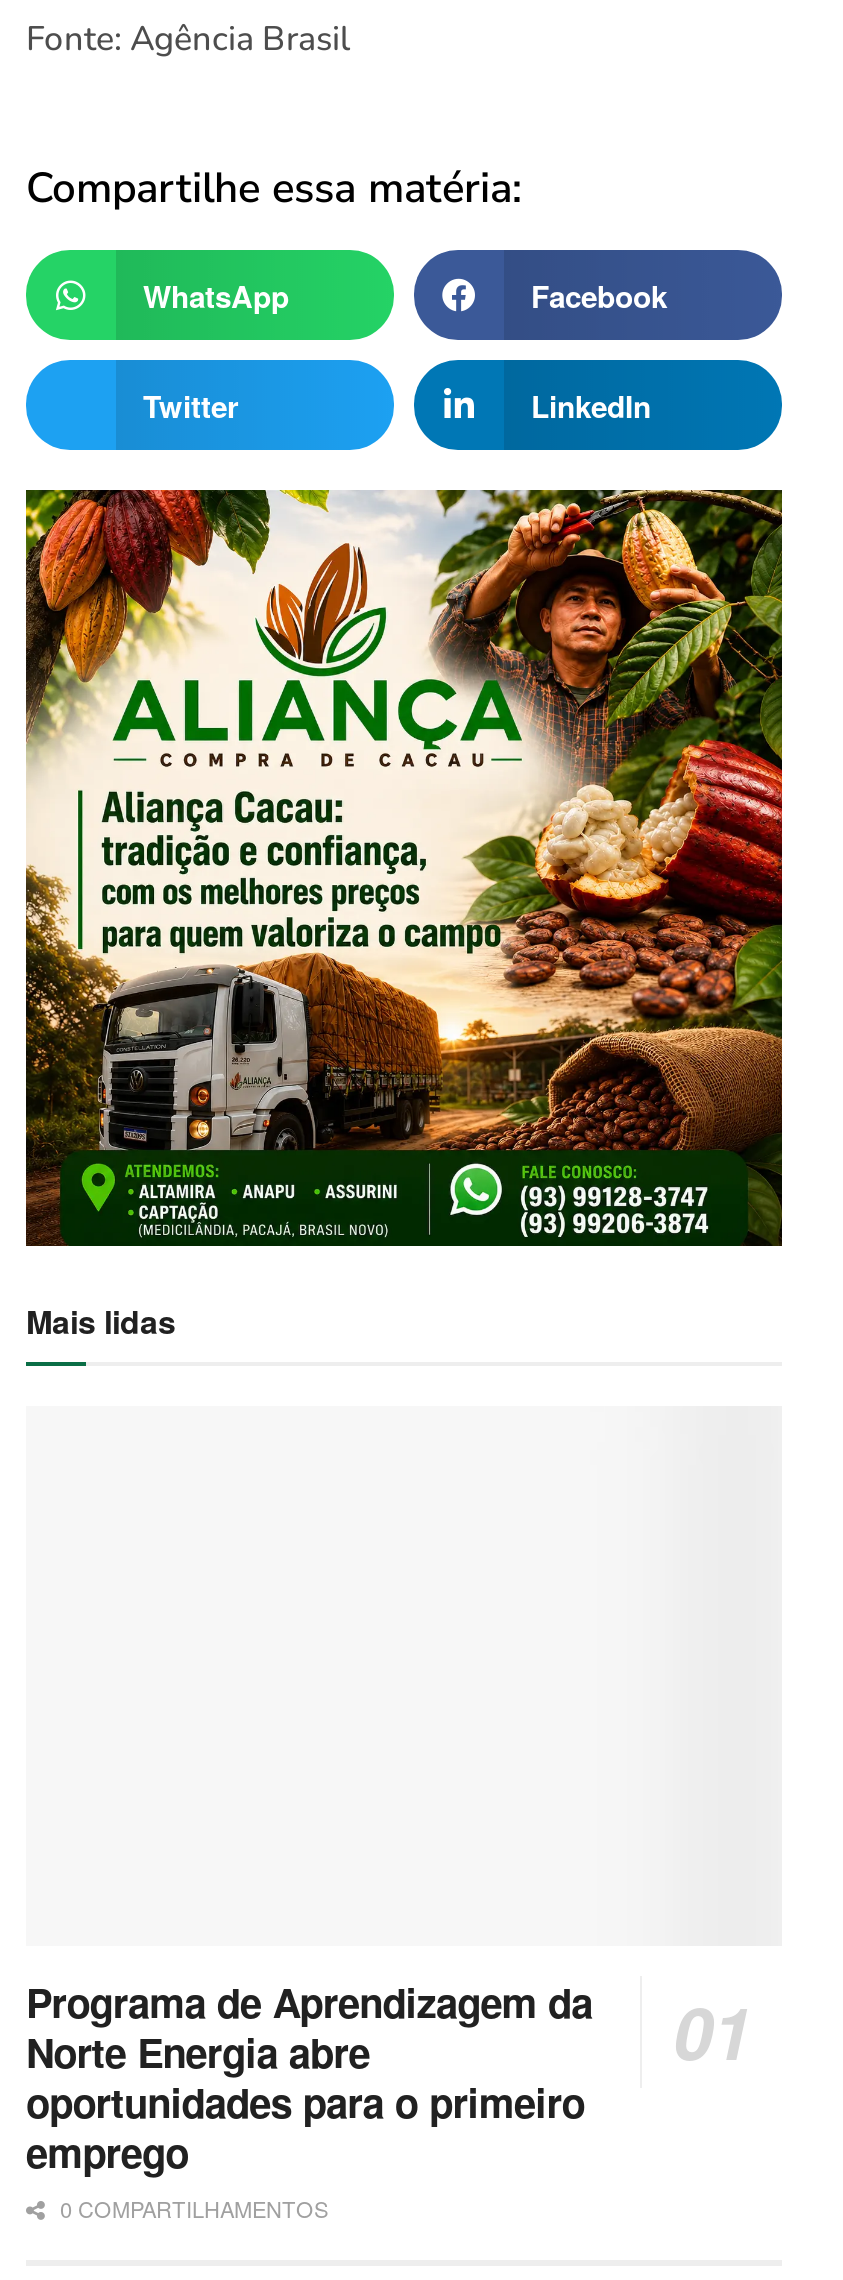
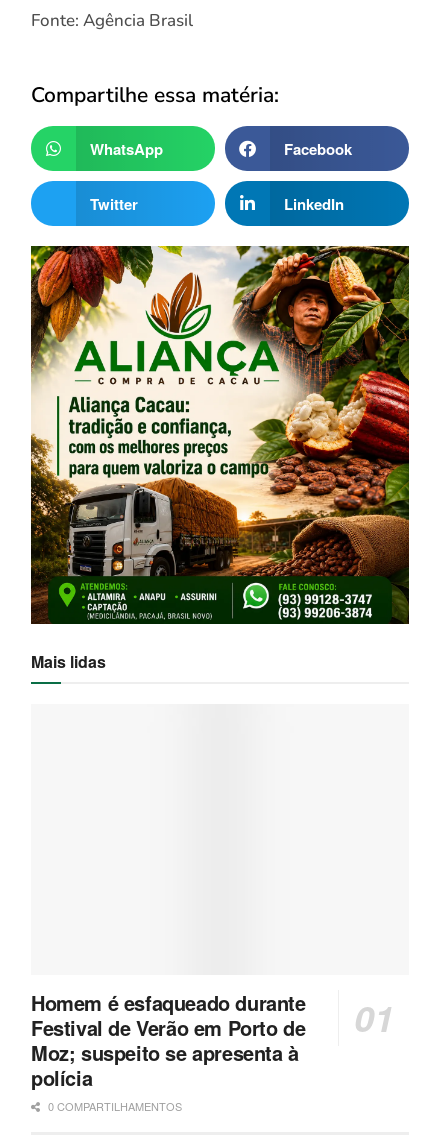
[26,1973,592,2181] Programa de Aprendizagem da | Norte Energia abre | oportunidades para o primeiro | emprego -> [31,988,306,1092] Homem é esfaqueado durante | Festival de Verão em Porto de | Moz; suspeito se apresenta à | polícia

